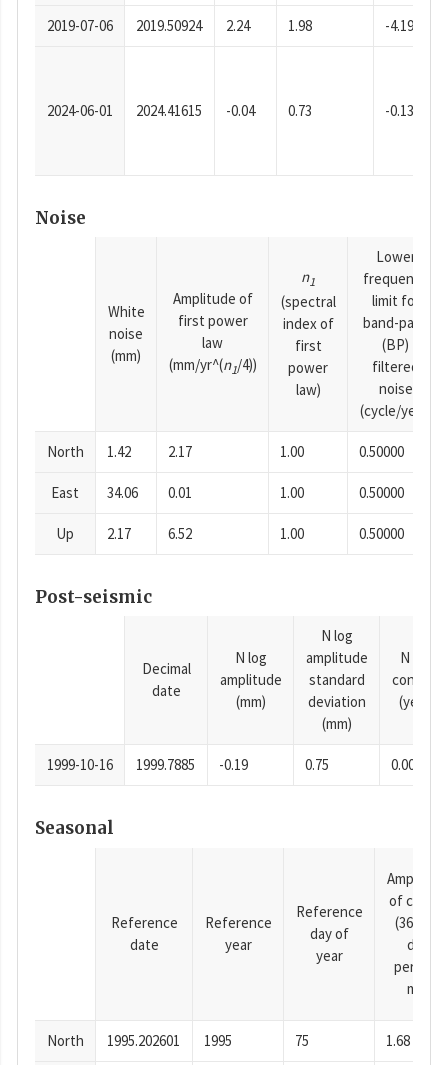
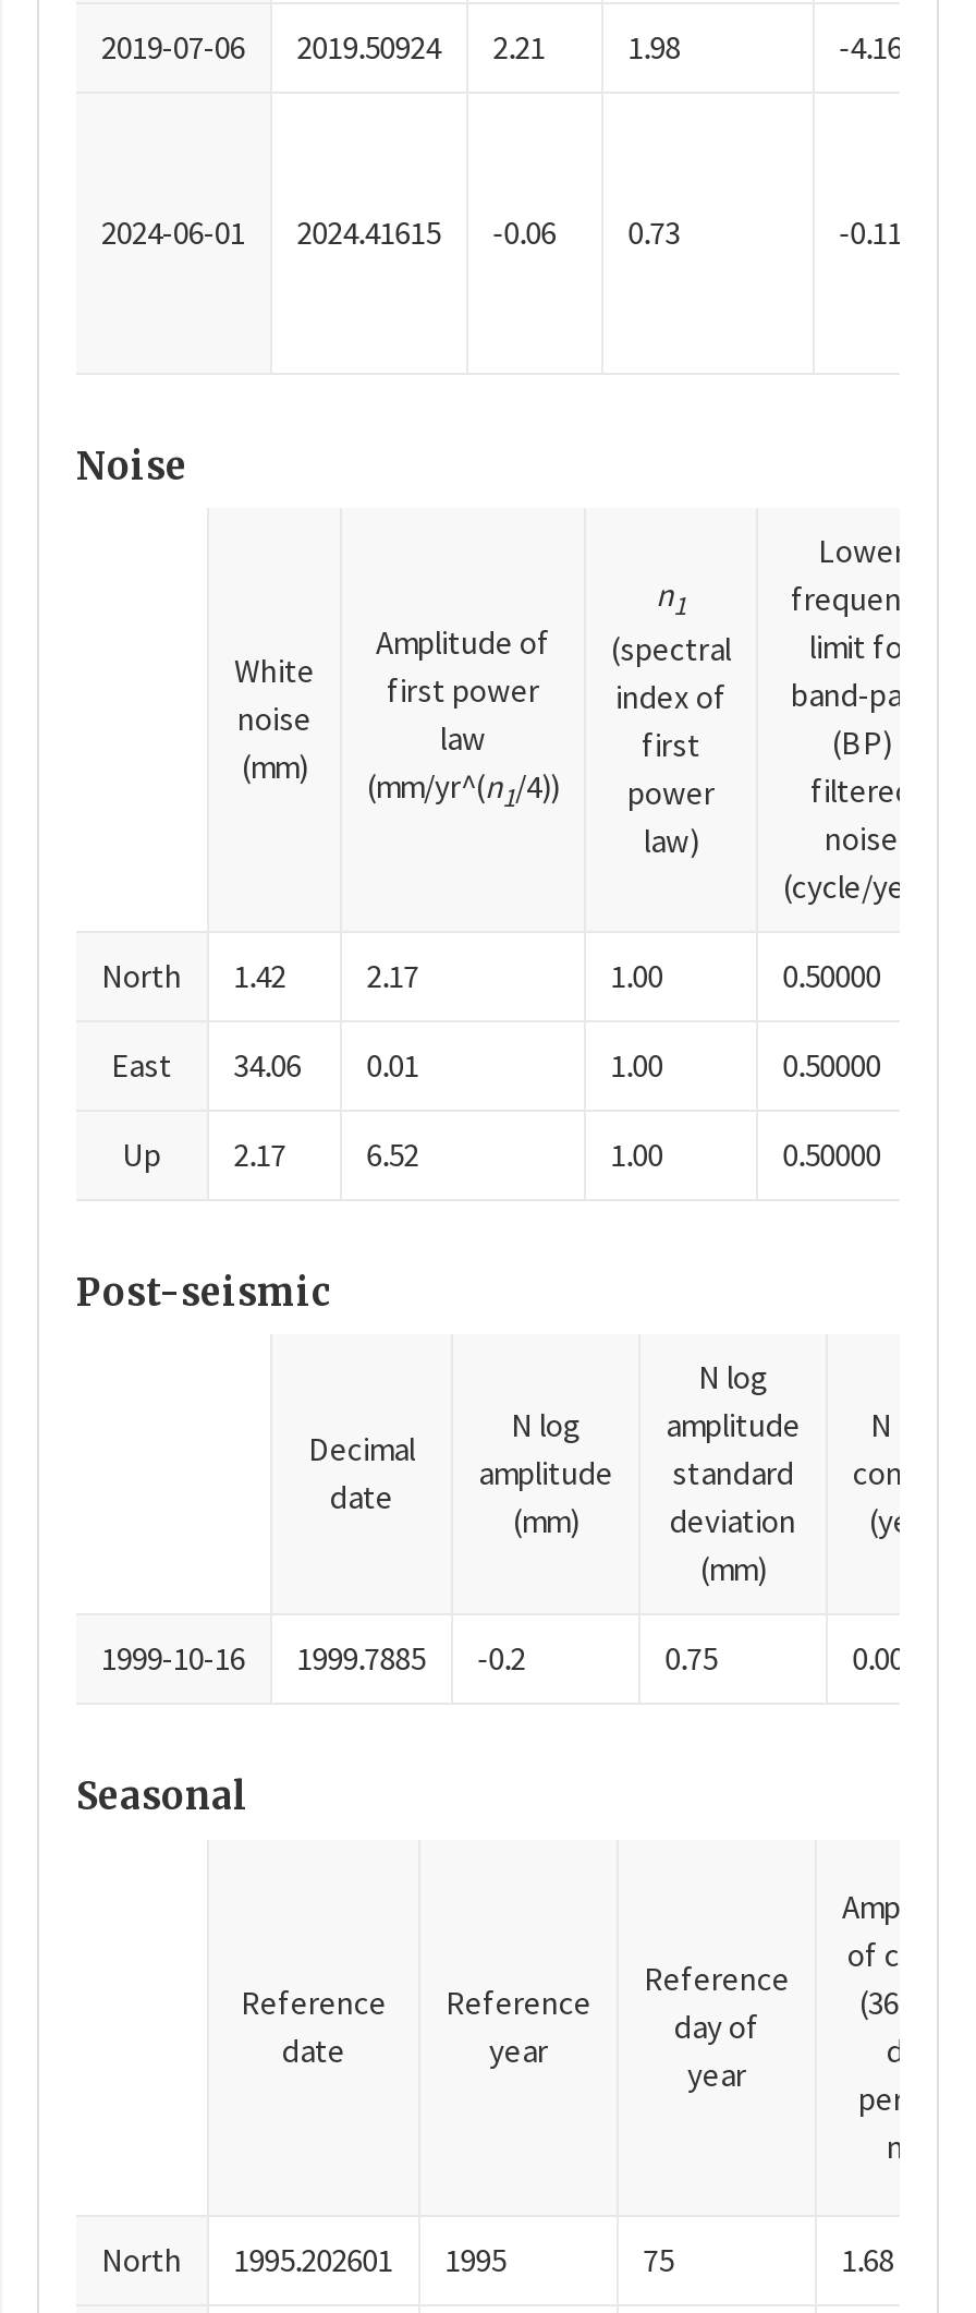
[46,16,250,35] 2019-07-06 2019.50924 2.24 -> [101,27,545,68] 2019-07-06 2019.50924 2.21
[385,16,414,35] -4.19 -> [839,27,902,68] -4.16
[46,101,312,120] 2024-06-01 2024.41615 -0.04 0.73 -> [101,212,680,254] 2024-06-01 2024.41615 -0.06 0.73
[385,101,414,120] -0.13 -> [839,212,902,254] -0.11
[46,755,248,774] 1999-10-16 1999.7885 -0.19 -> [101,1638,525,1680] 1999-10-16 1999.7885 -0.2

